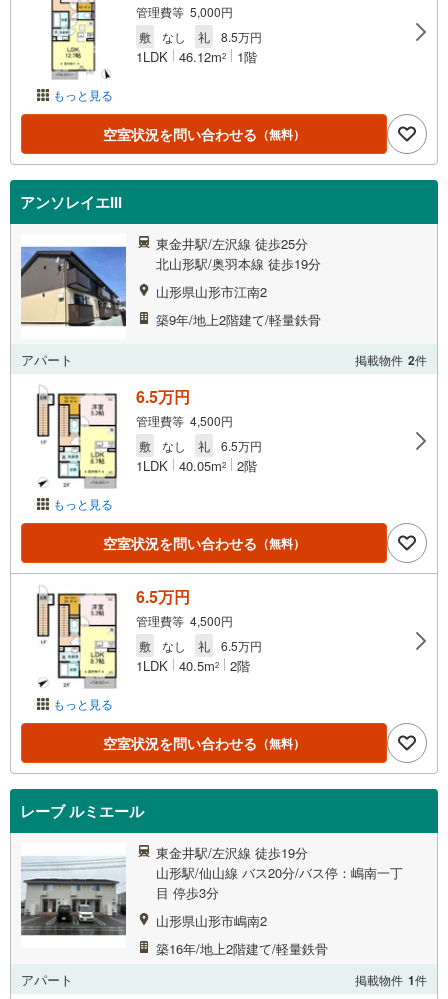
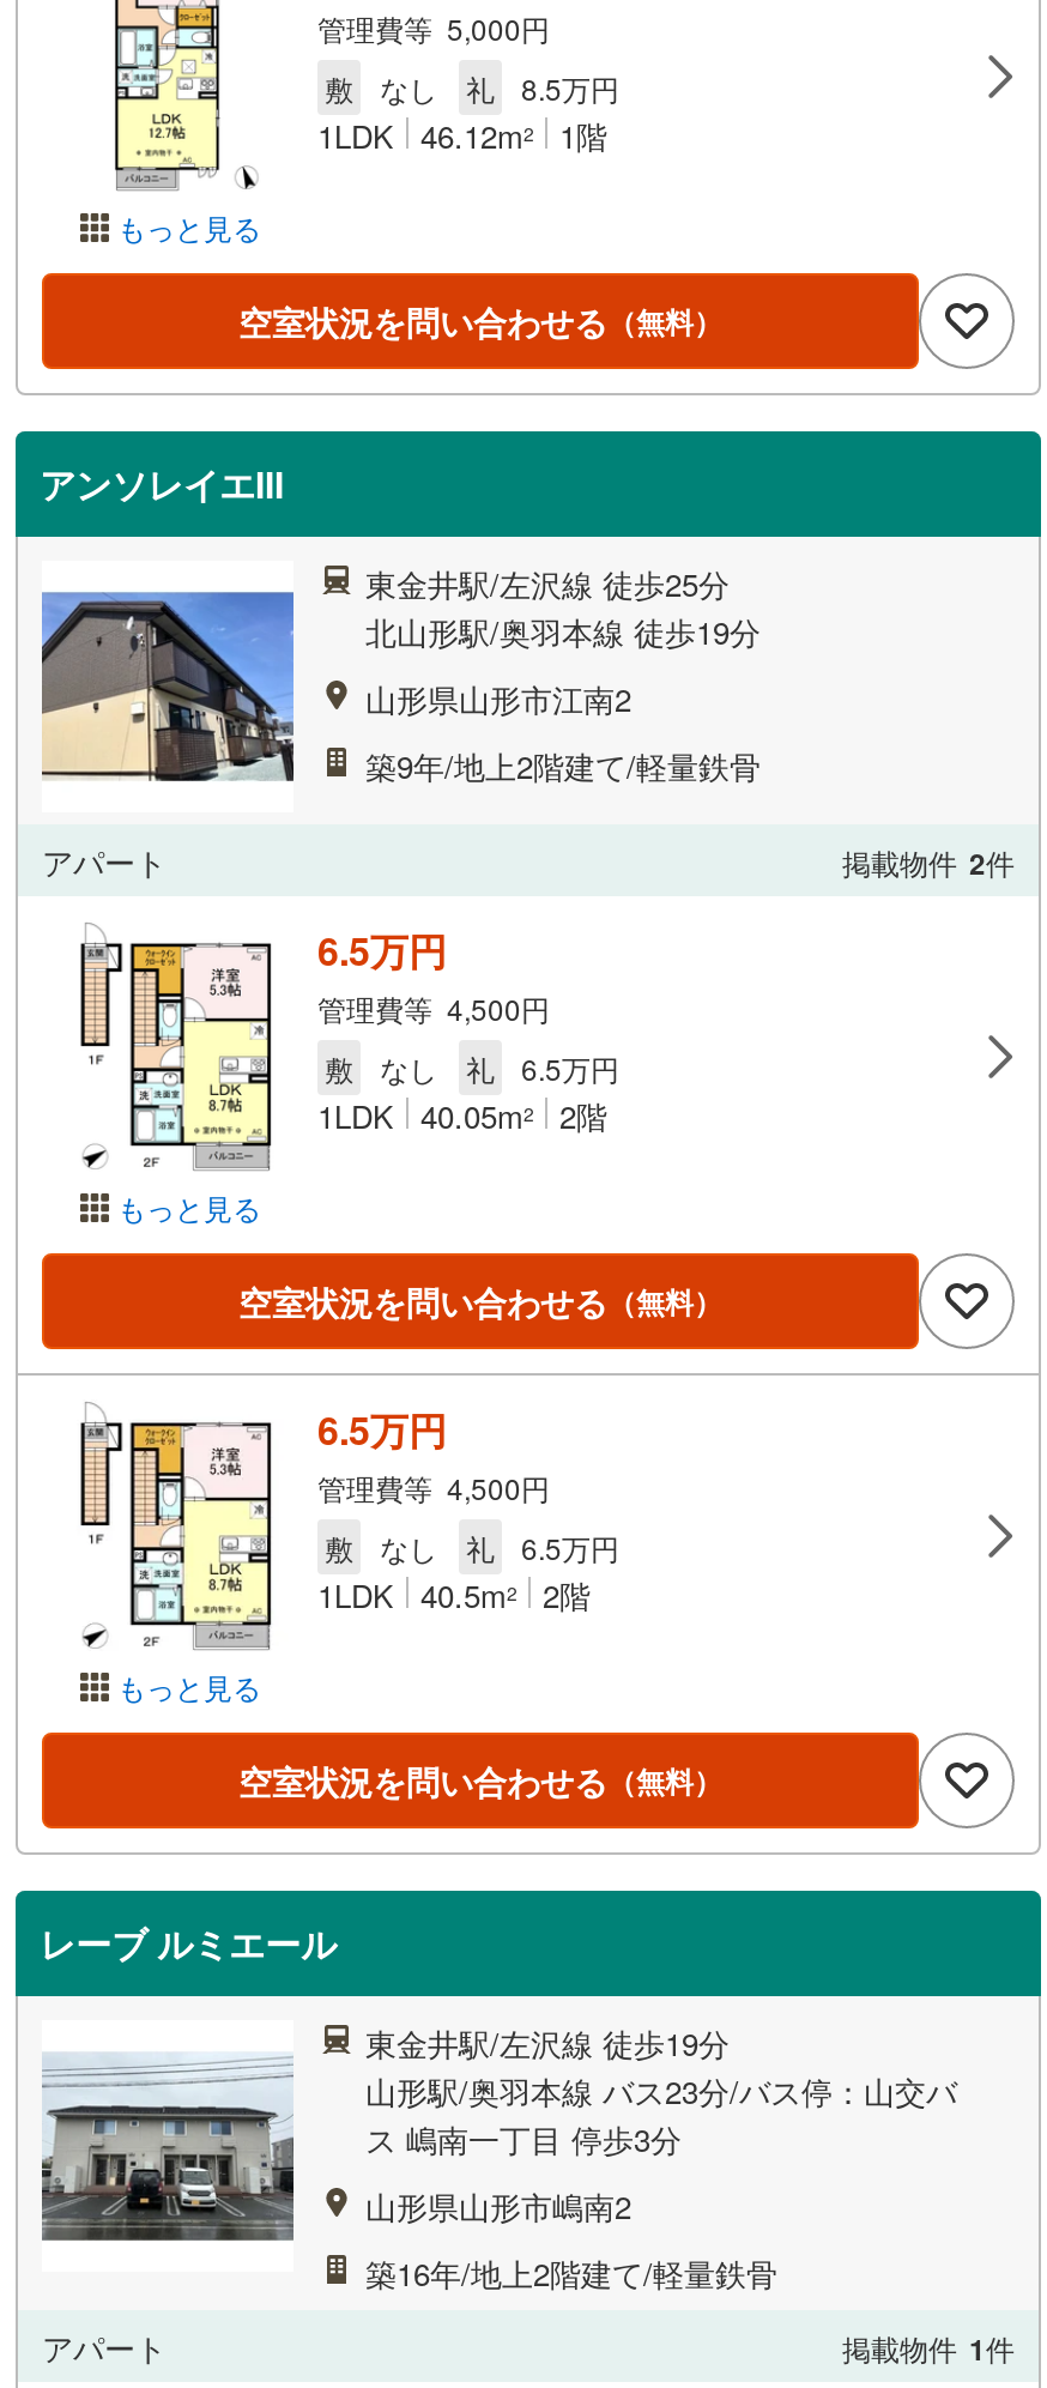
[156,863,403,902] 山形駅/仙山線 バス20分/バス停：嶋南一丁 | 目 停歩3分 -> [365,2068,957,2162] 山形駅/奥羽本線 バス23分/バス停：山交バ | ス 嶋南一丁目 停歩3分

